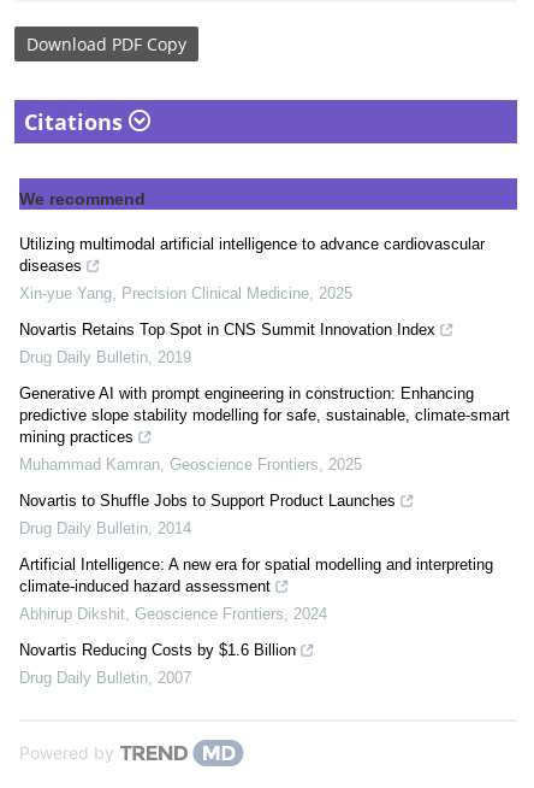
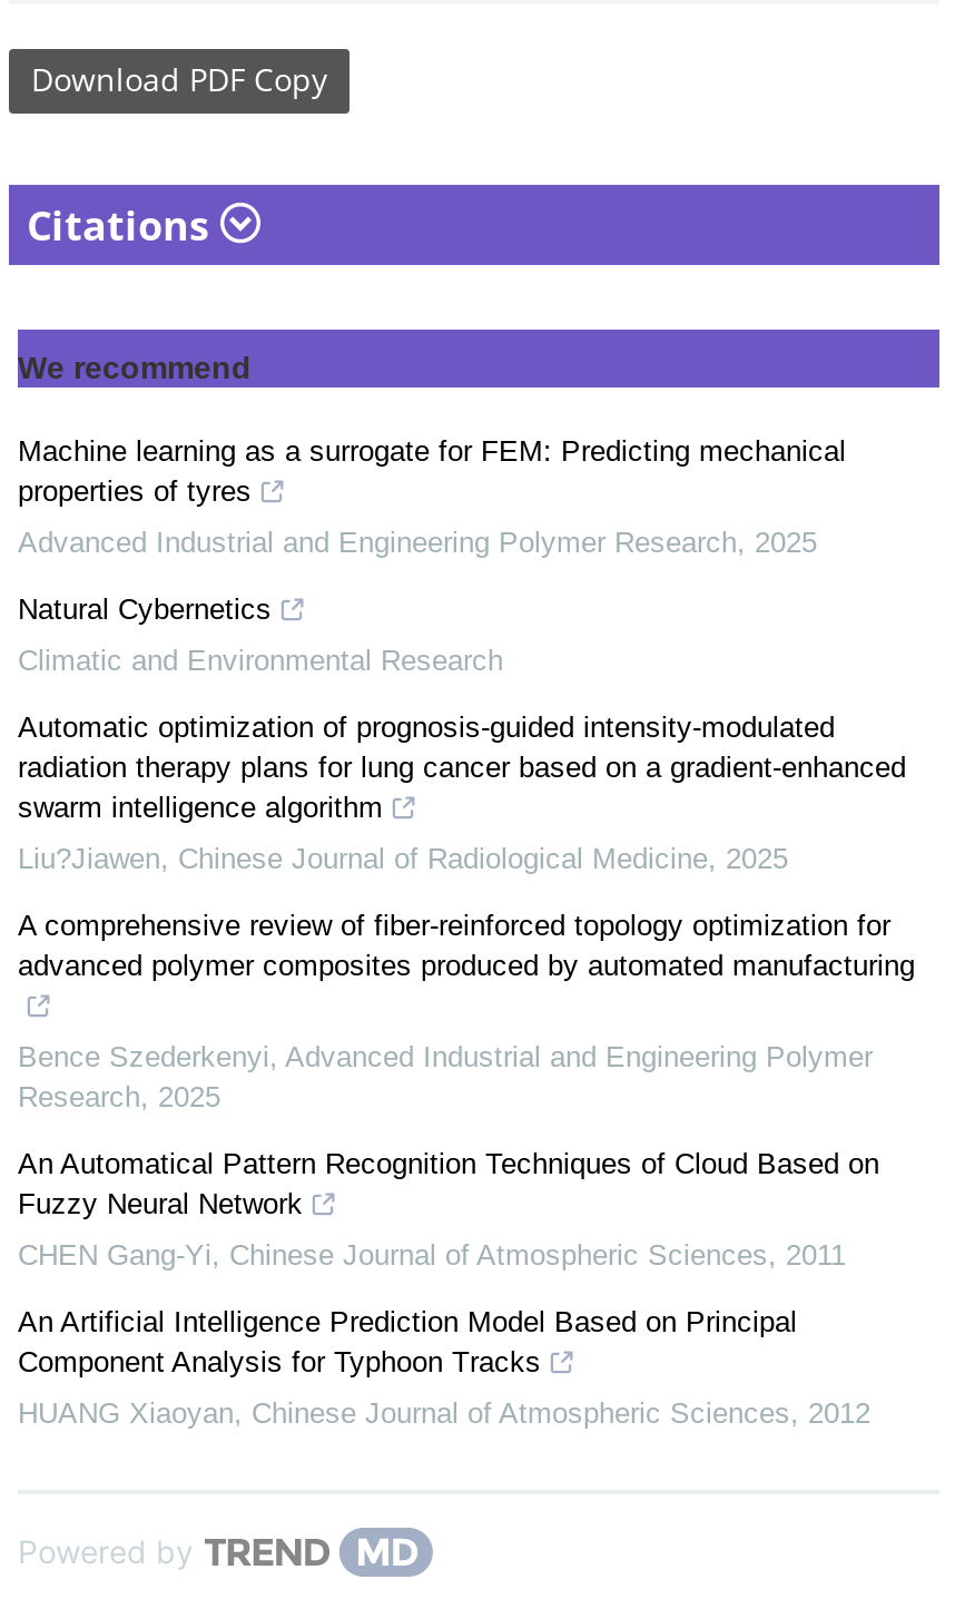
[19,235,485,275] Utilizing multimodal artificial intelligence to advance cardiovascular | diseases -> [18,434,846,508] Machine learning as a surrogate for FEM: Predicting mechanical | properties of tyres
[19,285,352,303] Xin-yue Yang, Precision Clinical Medicine, 2025 -> [18,525,817,559] Advanced Industrial and Engineering Polymer Research, 2025
[19,321,435,339] Novartis Retains Top Spot in CNS Summit Innovation Index -> [18,592,272,626] Natural Cybernetics
[19,349,191,367] Drug Daily Bulletin, 2019 -> [18,643,503,677] Climatic and Environmental Research
[19,385,510,446] Generative AI with prompt engineering in construction: Enhancing | predictive slope stability modelling for safe, sustainable, climate-smart | mining practices -> [18,710,906,824] Automatic optimization of prognosis-guided intensity-modulated | radiation therapy plans for lung cancer based on a gradient-enhanced | swarm intelligence algorithm
[19,456,362,474] Muhammad Kamran, Geoscience Frontiers, 2025 -> [18,842,788,875] Liu?Jiawen, Chinese Journal of Radiological Medicine, 2025
[19,492,396,510] Novartis to Shuffle Jobs to Support Product Launches -> [18,908,915,982] A comprehensive review of fiber-reinforced topology optimization for | advanced polymer composites produced by automated manufacturing
[19,520,191,538] Drug Daily Bulletin, 2014 -> [18,1040,873,1113] Bence Szederkenyi, Advanced Industrial and Engineering Polymer | Research, 2025
[19,556,493,596] Artificial Intelligence: A new era for spatial modelling and interpreting | climate-induced hazard assessment -> [18,1147,879,1220] An Automatical Pattern Recognition Techniques of Cloud Based on | Fuzzy Neural Network
[19,605,327,623] Abhirup Dikshit, Geoscience Frontiers, 2024 -> [18,1238,846,1271] CHEN Gang-Yi, Chinese Journal of Atmospheric Sciences, 2011
[19,641,296,660] Novartis Reducing Costs by $1.6 Billion -> [18,1305,797,1378] An Artificial Intelligence Prediction Model Based on Principal | Component Analysis for Typhoon Tracks
[19,669,191,687] Drug Daily Bulletin, 2007 -> [18,1396,870,1430] HUANG Xiaoyan, Chinese Journal of Atmospheric Sciences, 2012

